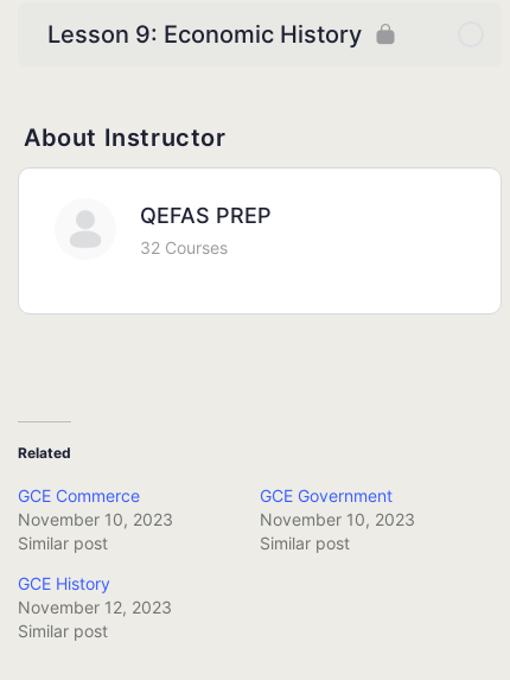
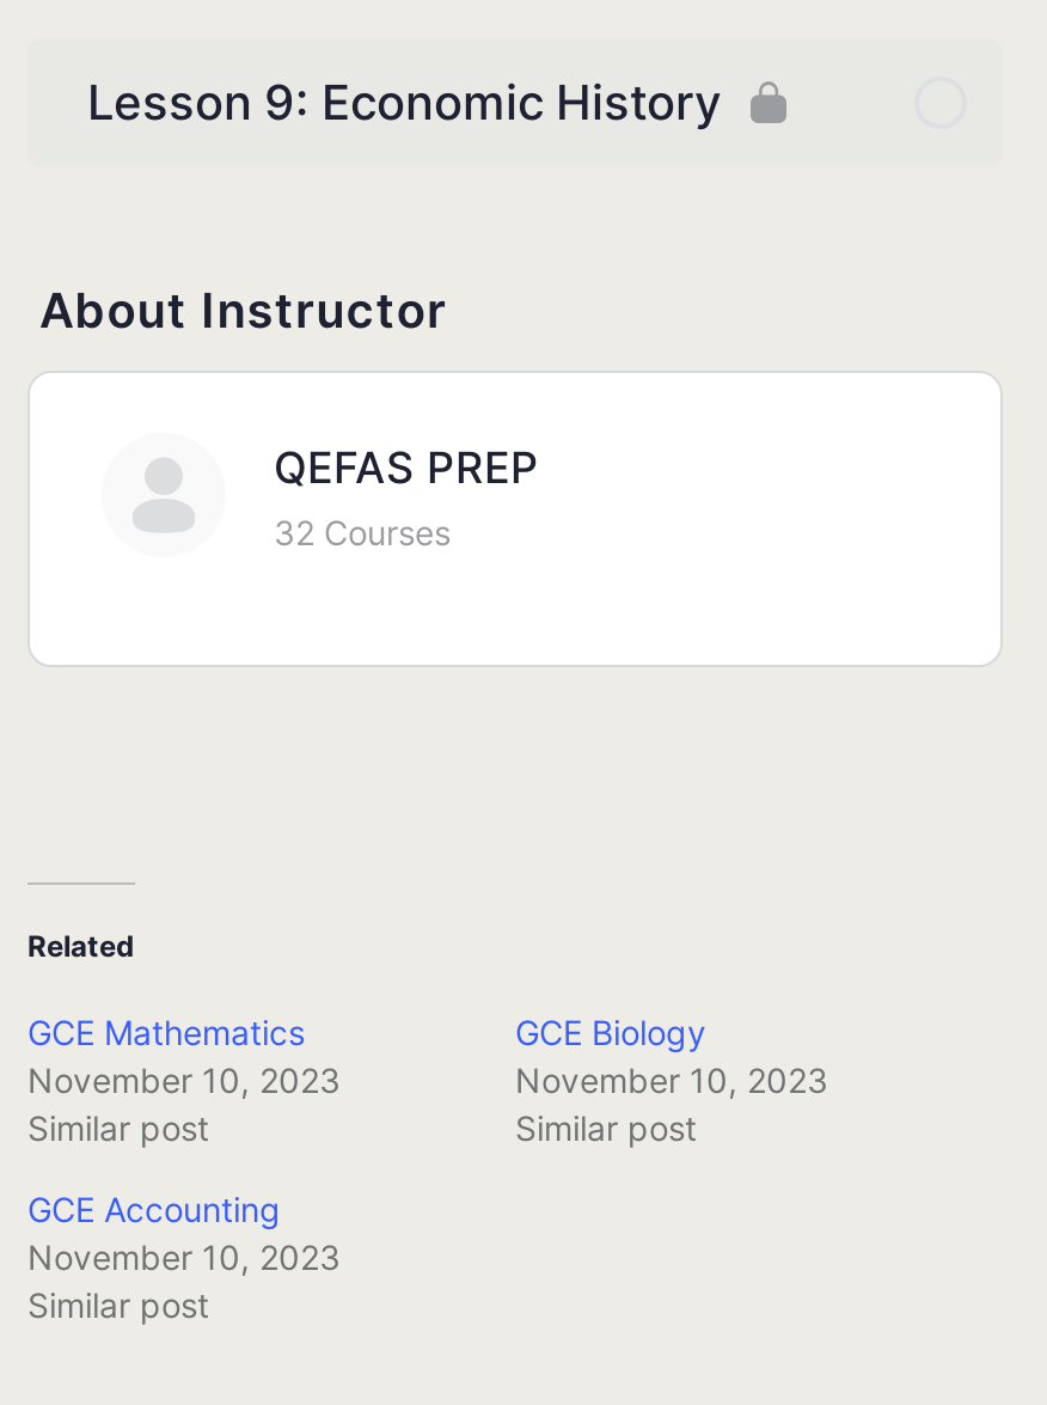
[18,486,140,506] GCE Commerce -> [27,1012,305,1053] GCE Mathematics
[260,486,393,506] GCE Government -> [515,1012,706,1053] GCE Biology
[18,574,110,594] GCE History -> [27,1189,281,1230] GCE Accounting
[18,597,172,617] November 12, 2023 -> [27,1237,341,1278] November 10, 2023

